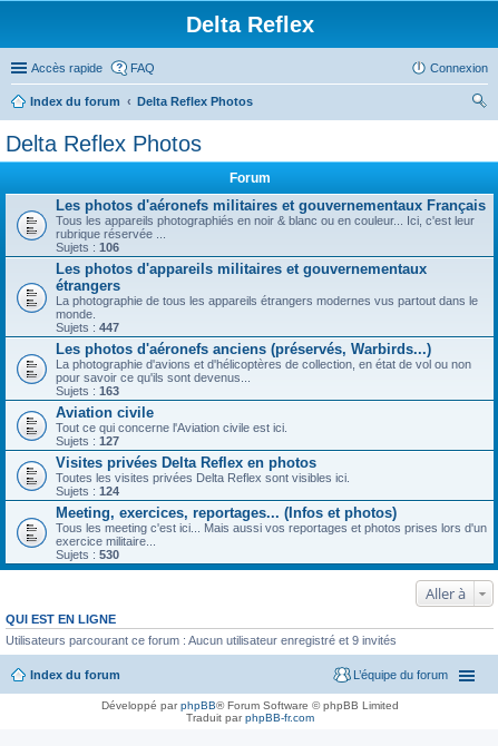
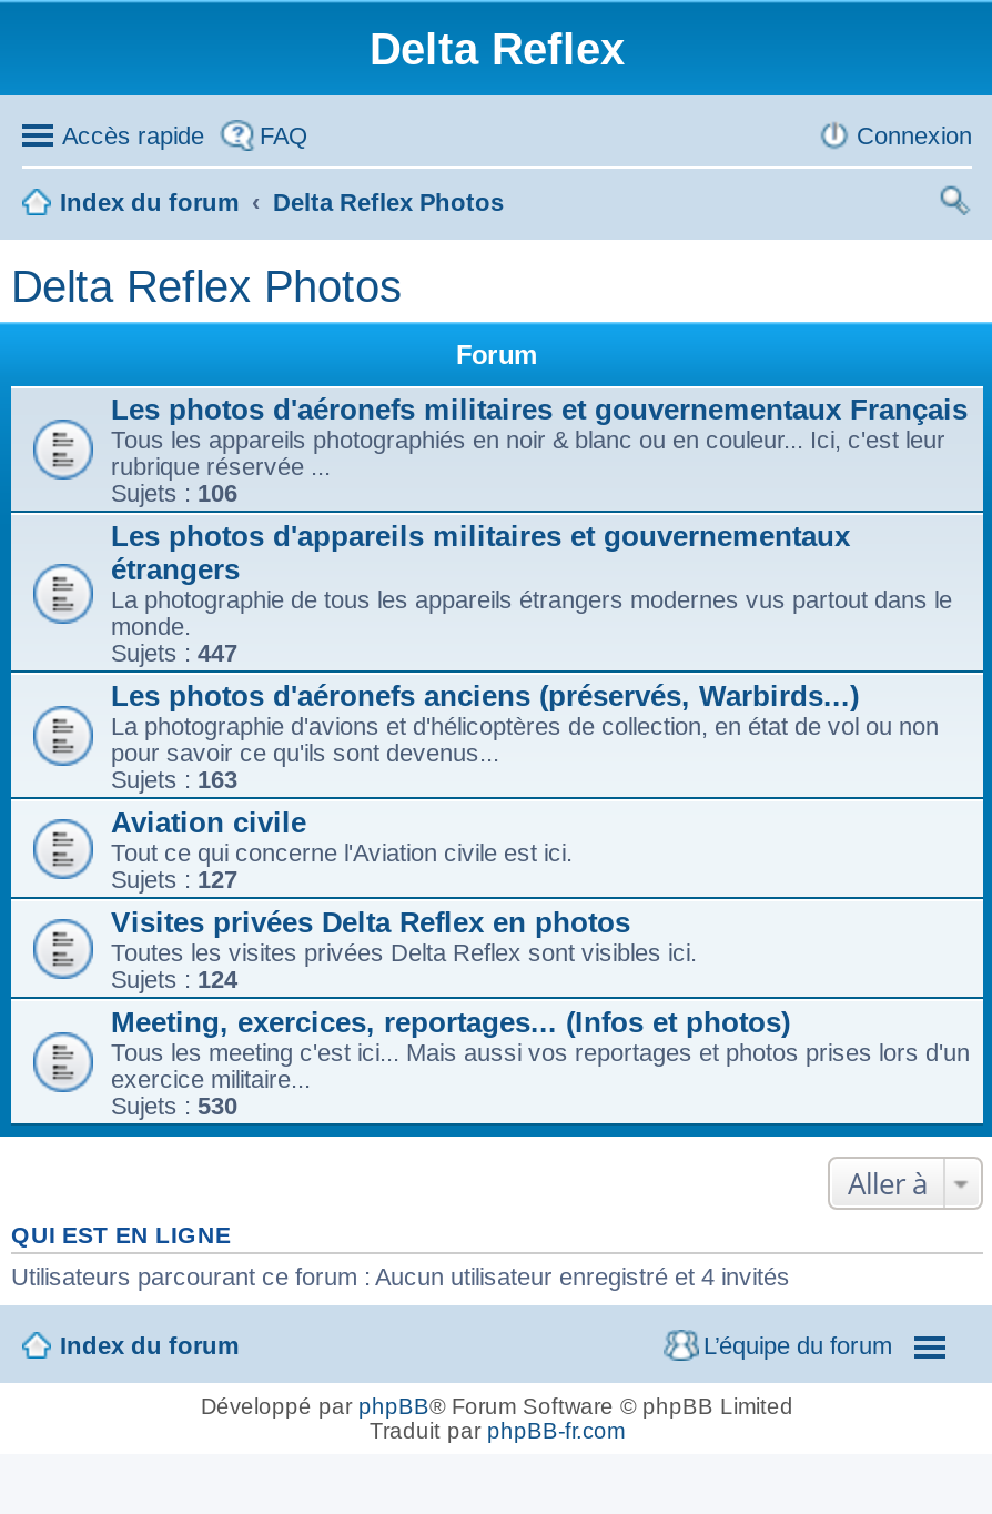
[6,634,397,647] Utilisateurs parcourant ce forum : Aucun utilisateur enregistré et 9 invités -> [11,1263,790,1290] Utilisateurs parcourant ce forum : Aucun utilisateur enregistré et 4 invités

